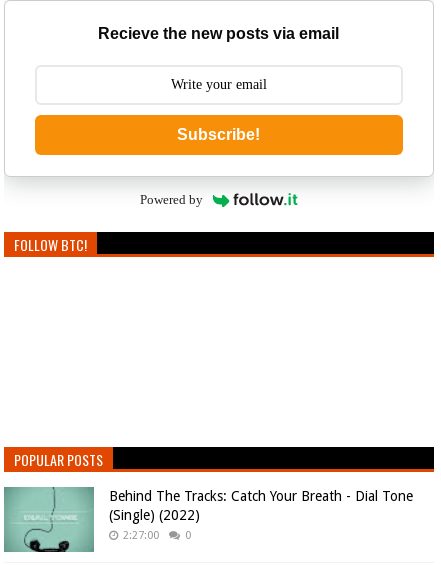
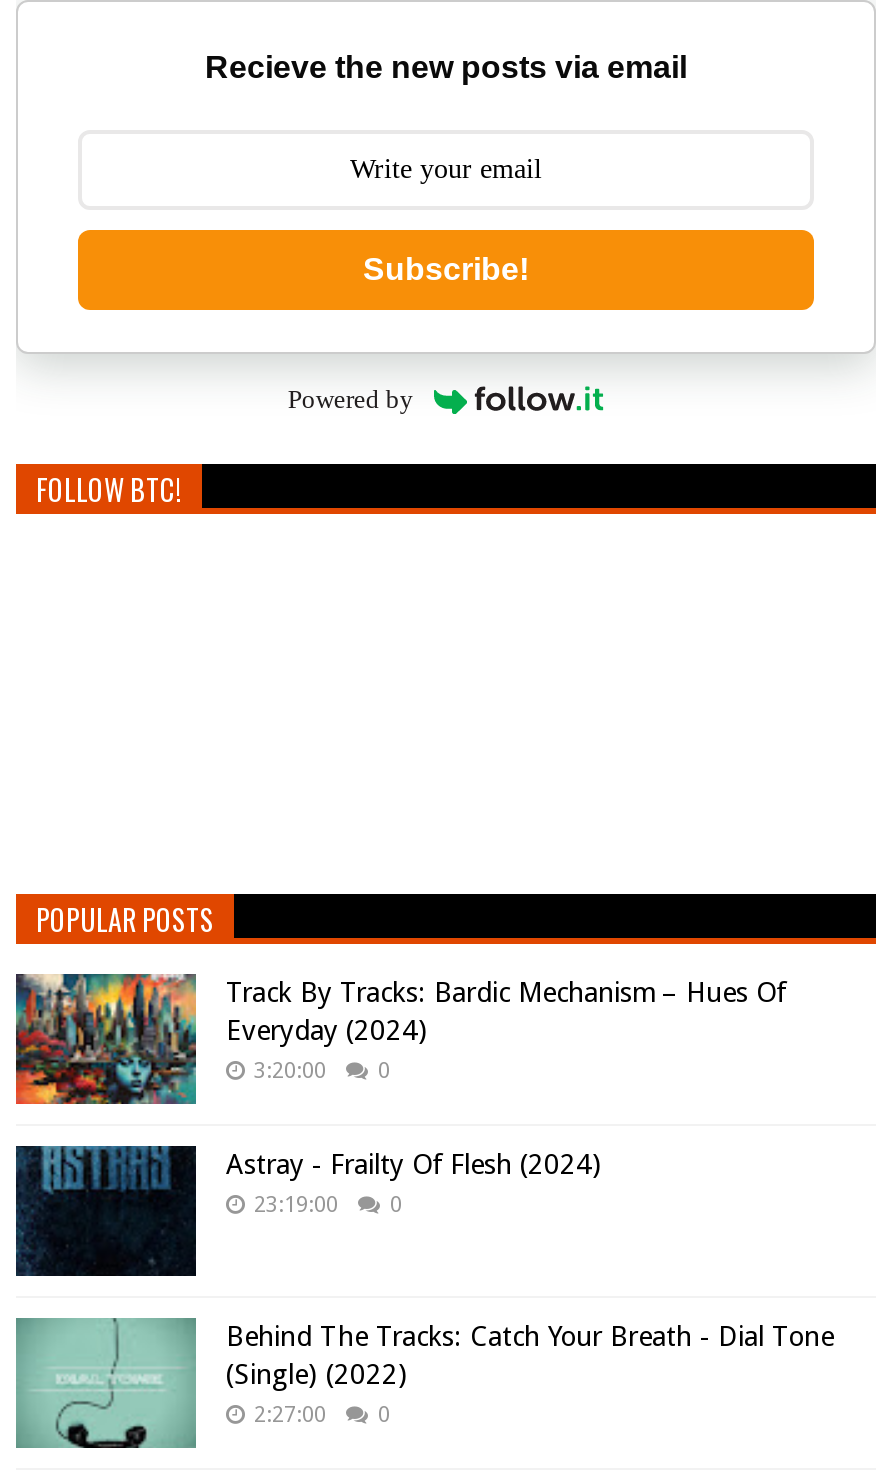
none -> [14,972,786,1219] [image] | Track By Tracks: Bardic Mechanism – Hues Of | Everyday (2024) | 3:20:00 | 0 | Astray - Frailty Of Flesh (2024) | 23:19:00 | 0
none -> [14,1144,198,1278] [image]

